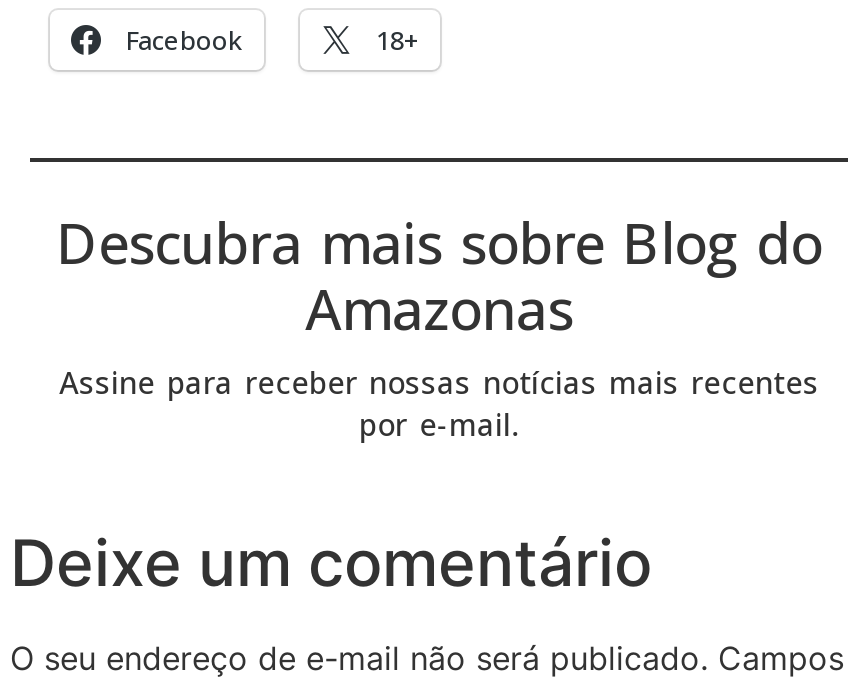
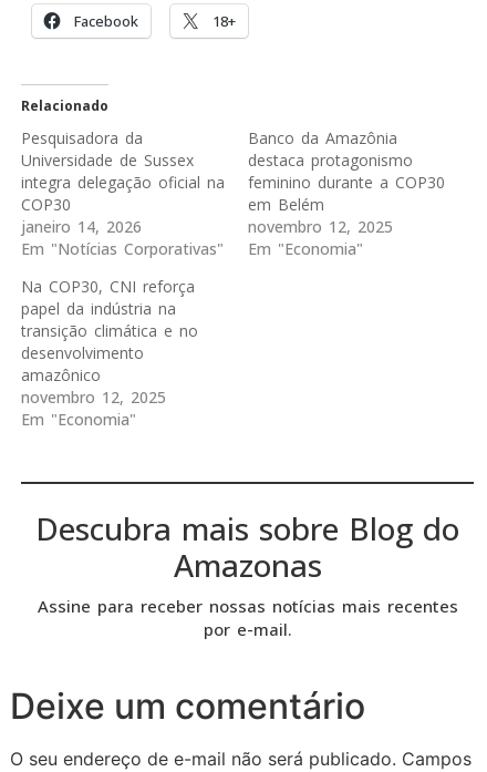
none -> [21,96,225,259] Relacionado | Pesquisadora da | Universidade de Sussex | integra delegação oficial na | COP30 | janeiro 14, 2026 | Em "Notícias Corporativas"
none -> [21,127,445,430] Banco da Amazônia | destaca protagonismo | feminino durante a COP30 | em Belém | novembro 12, 2025 | Em "Economia" | Na COP30, CNI reforça | papel da indústria na | transição climática e no | desenvolvimento | amazônico | novembro 12, 2025 | Em "Economia"

